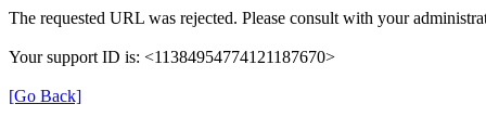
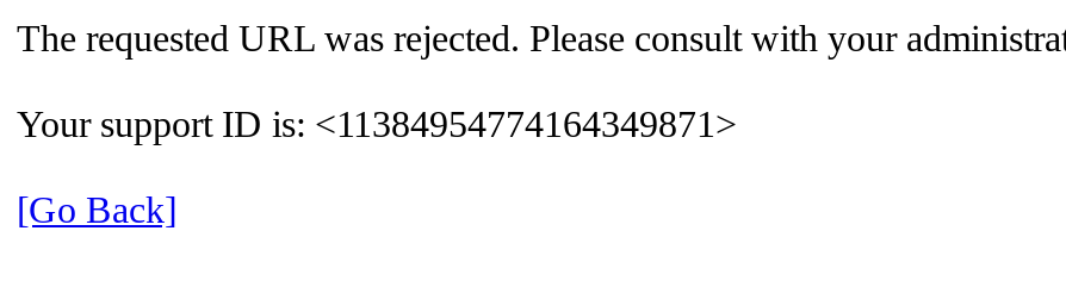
[9,48,335,66] Your support ID is: <11384954774121187670> -> [17,104,737,144] Your support ID is: <11384954774164349871>

